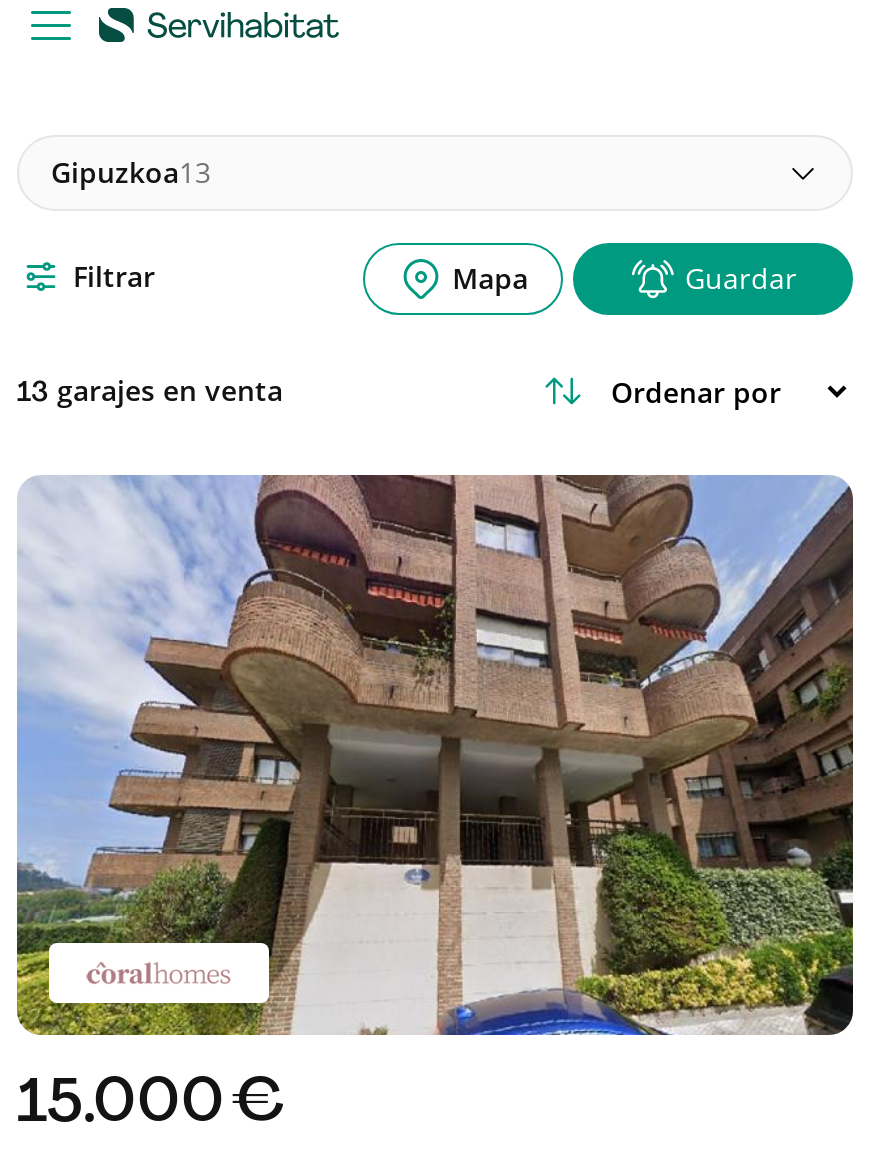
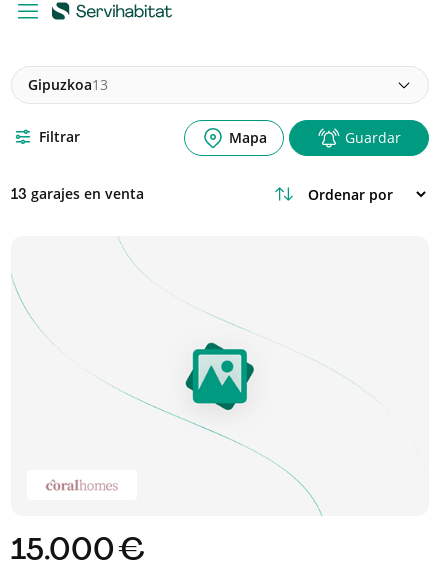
[15,473,855,1037] [image] -> none

